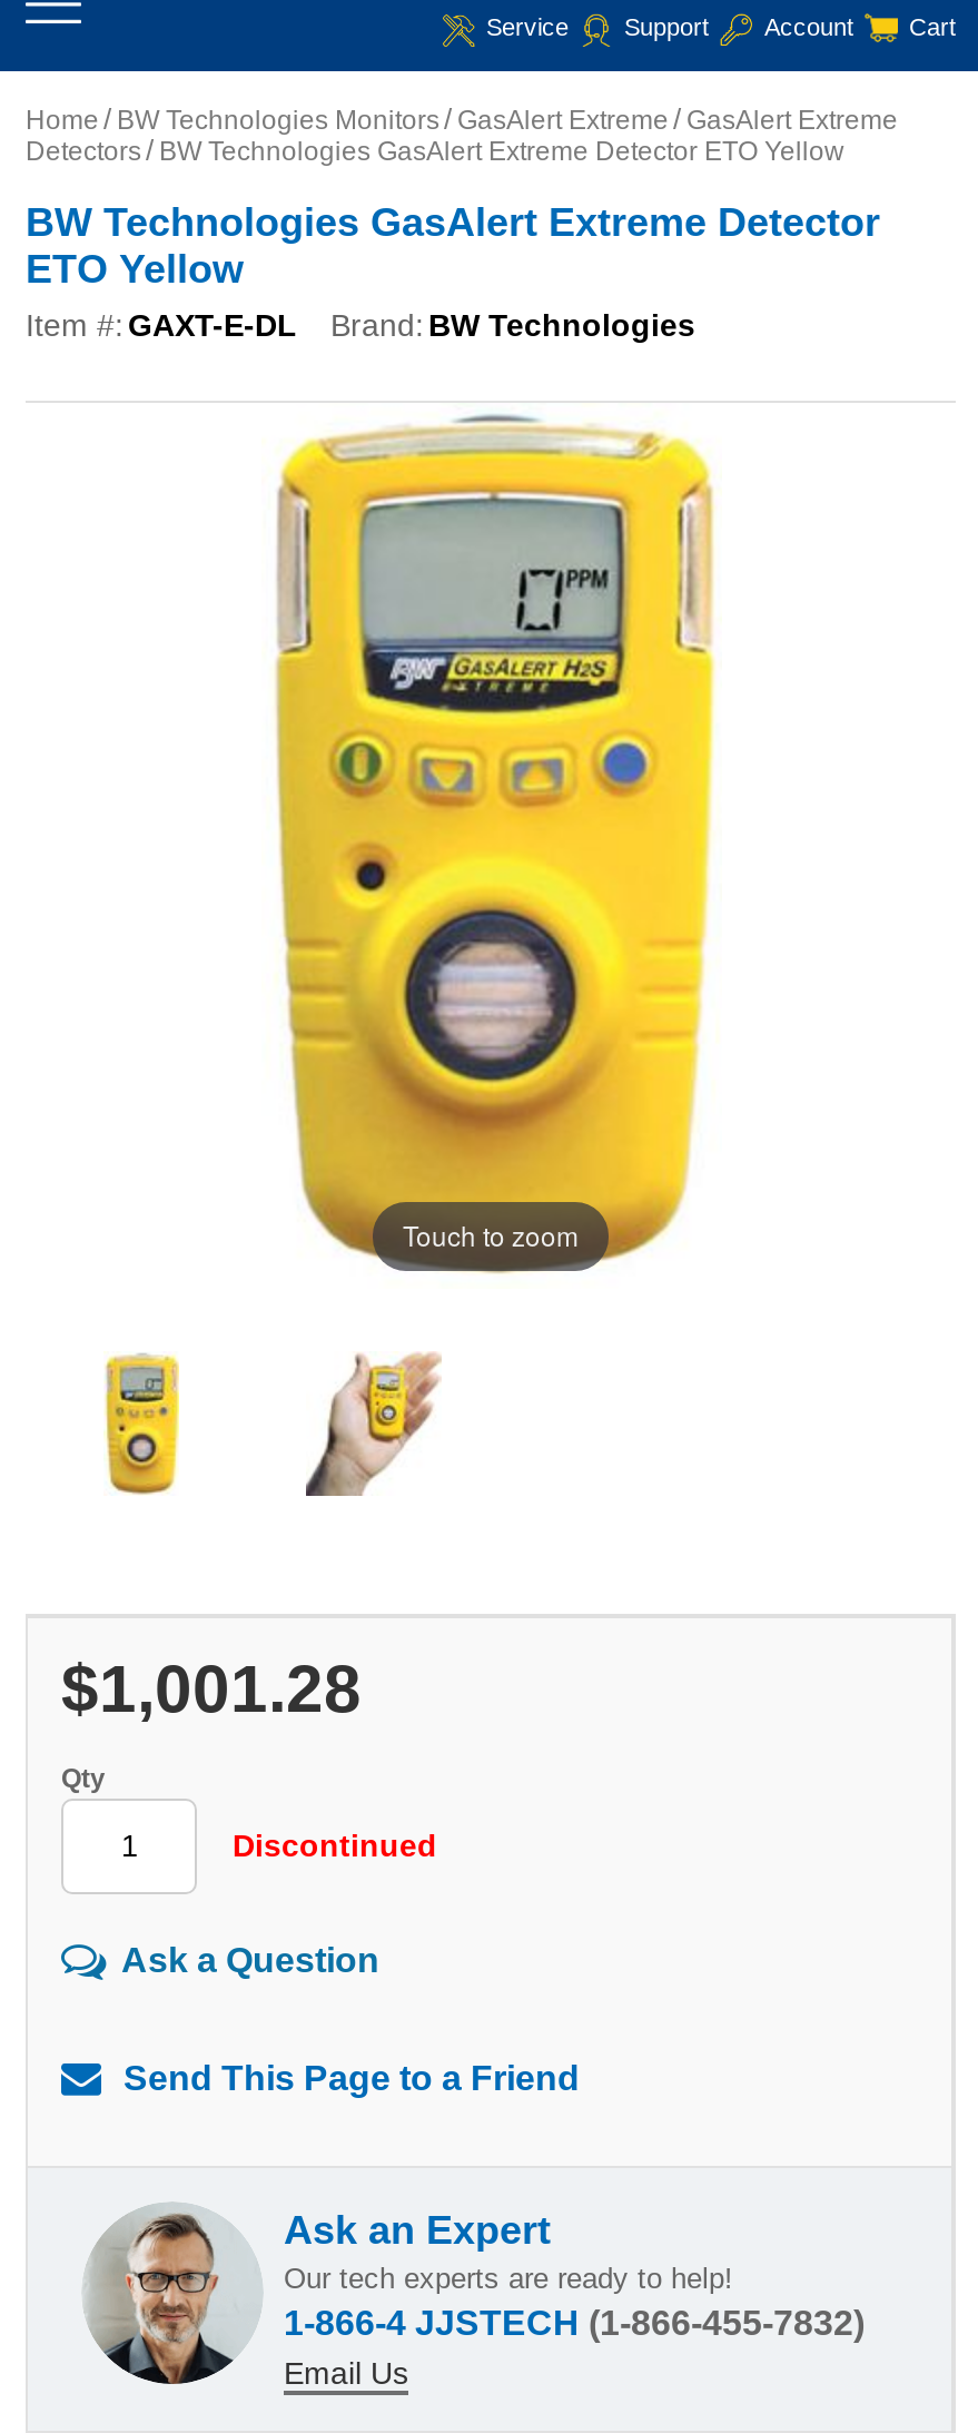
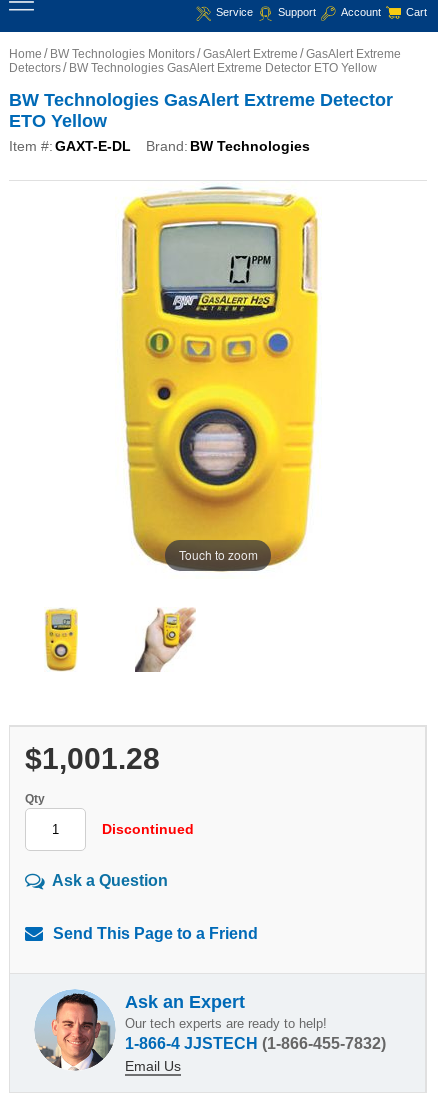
[92,2206,255,2386] [image] -> [40,990,113,1071] [image]

